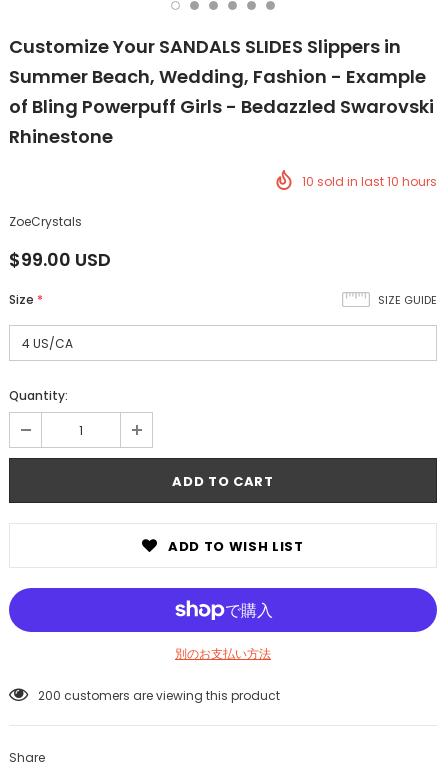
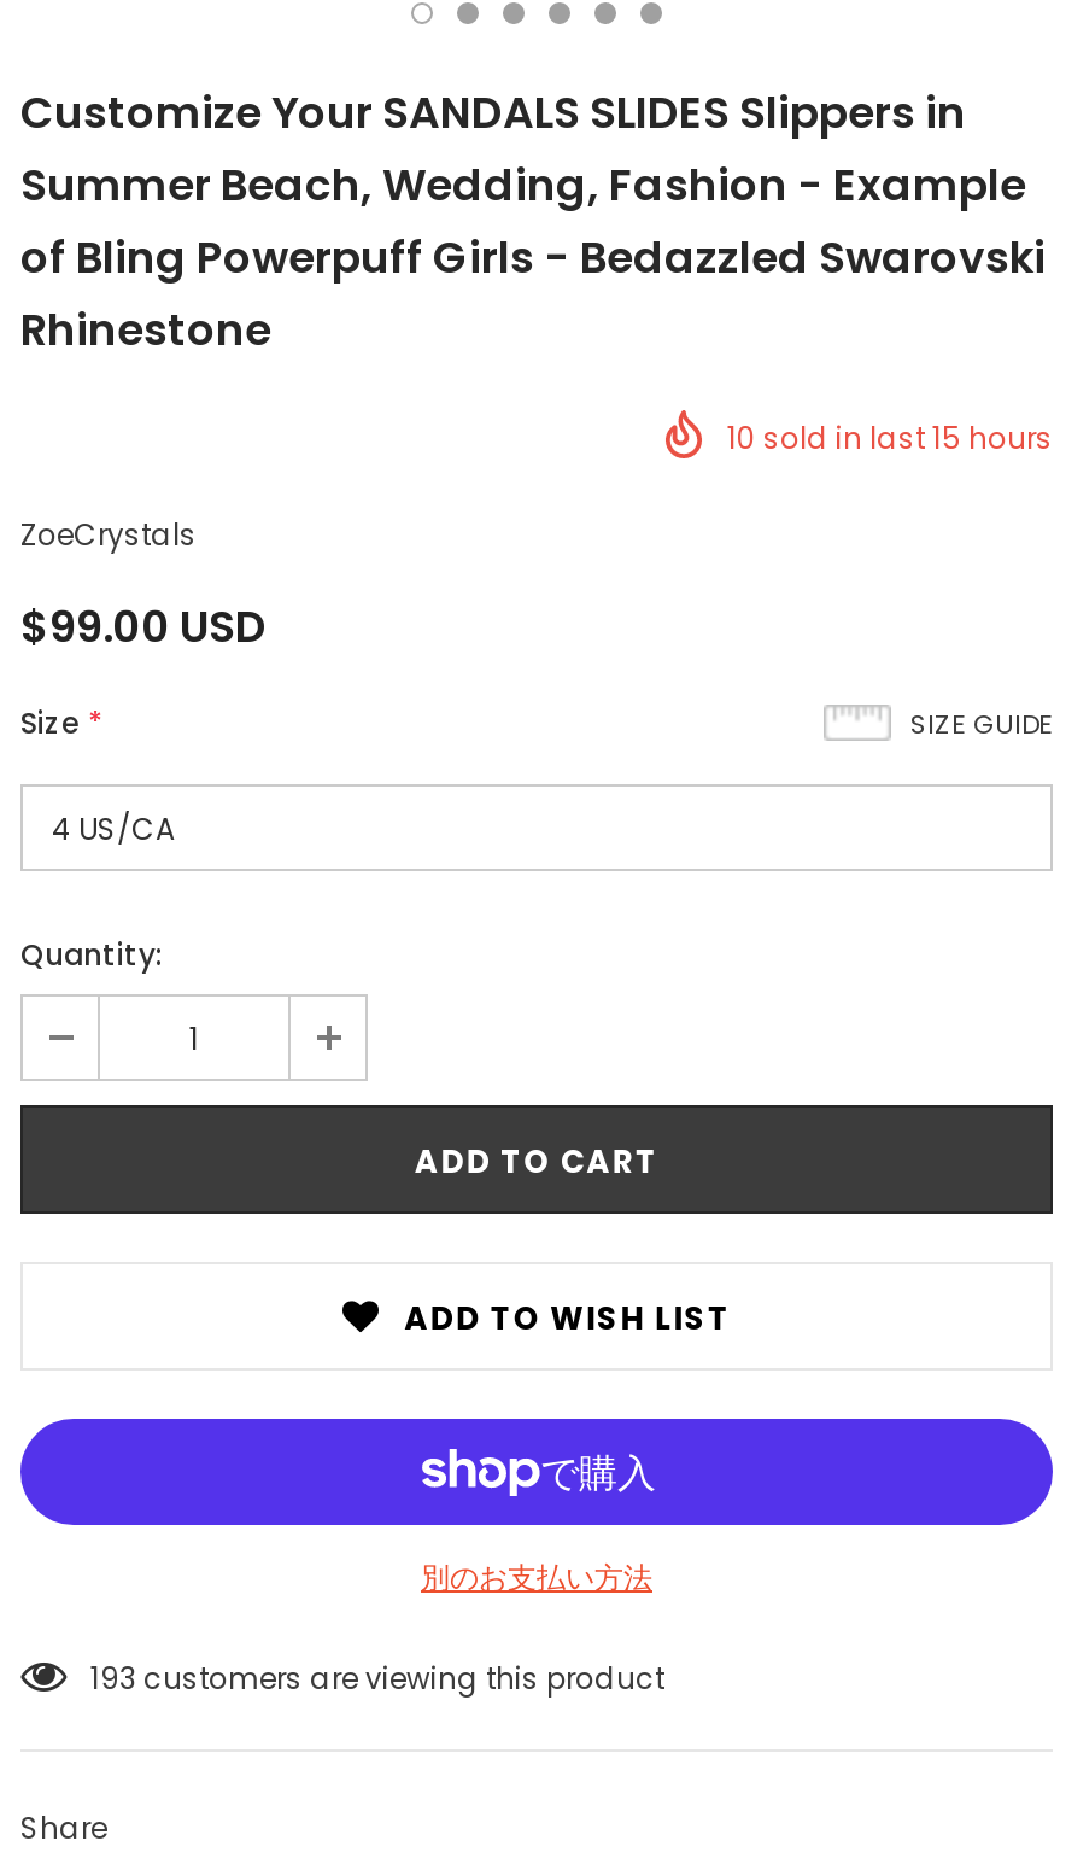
[302,173,437,190] 10 sold in last 10 hours -> [727,417,1053,458] 10 sold in last 15 hours
[38,687,280,704] 200 customers are viewing this product -> [90,1657,664,1698] 193 customers are viewing this product

